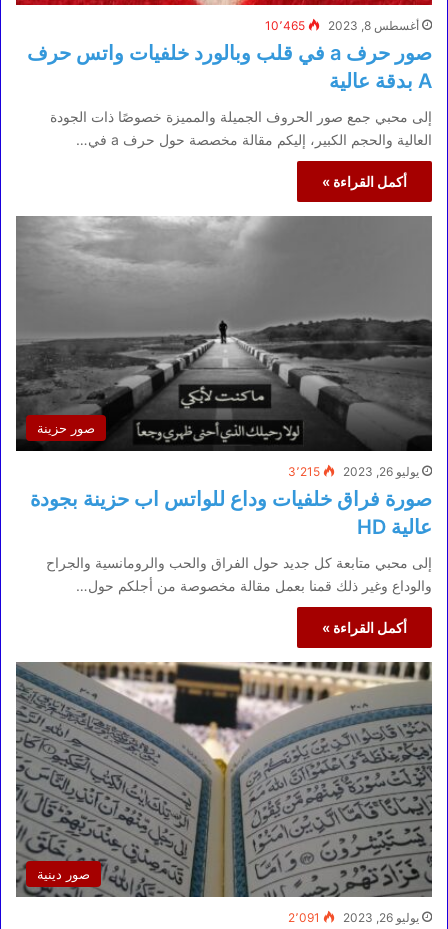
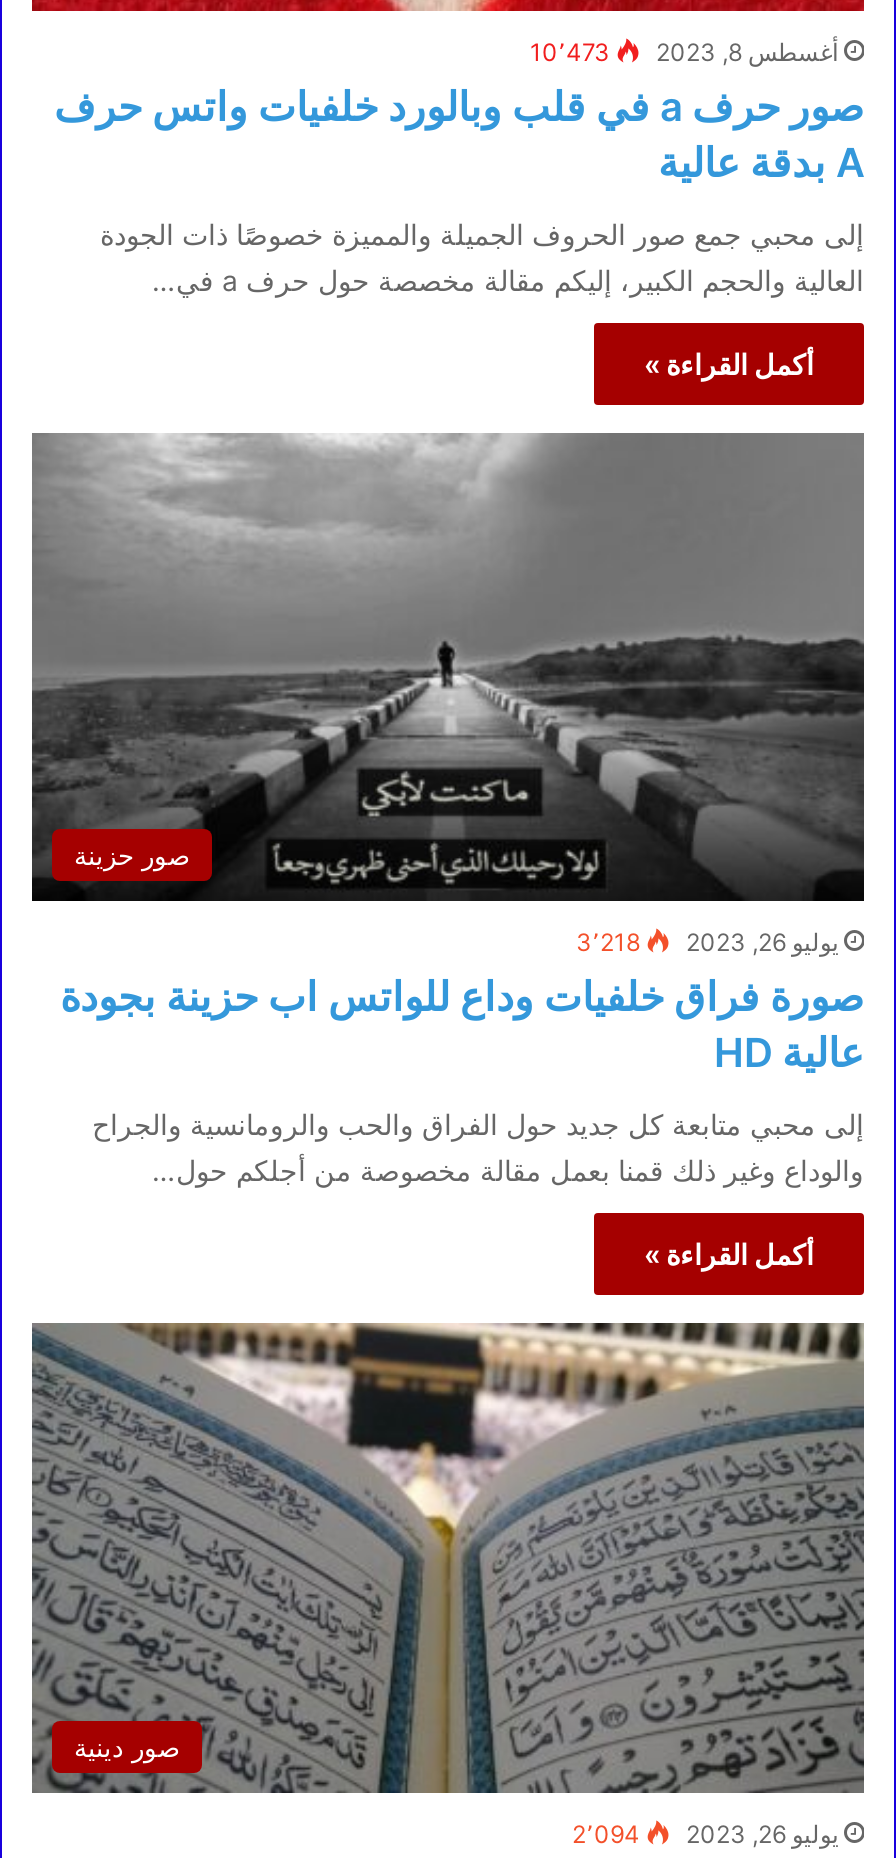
[265,18,305,33] 10٬465 -> [530,37,610,67] 10٬473
[288,464,320,479] 3٬215 -> [576,928,640,958] 3٬218
[288,910,320,925] 2٬091 -> [572,1819,640,1849] 2٬094

